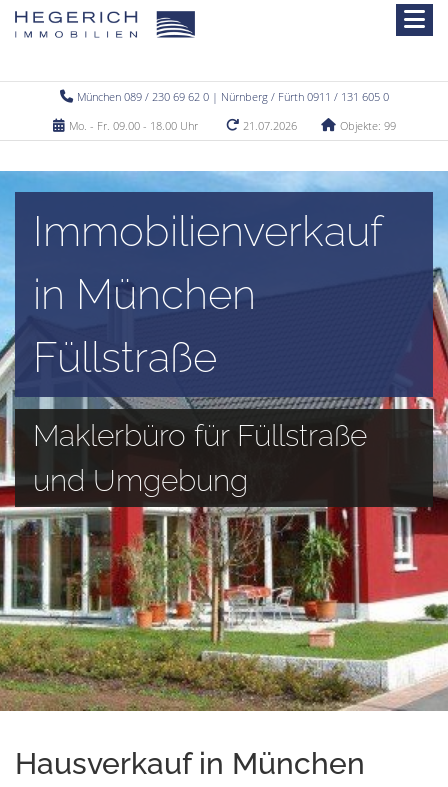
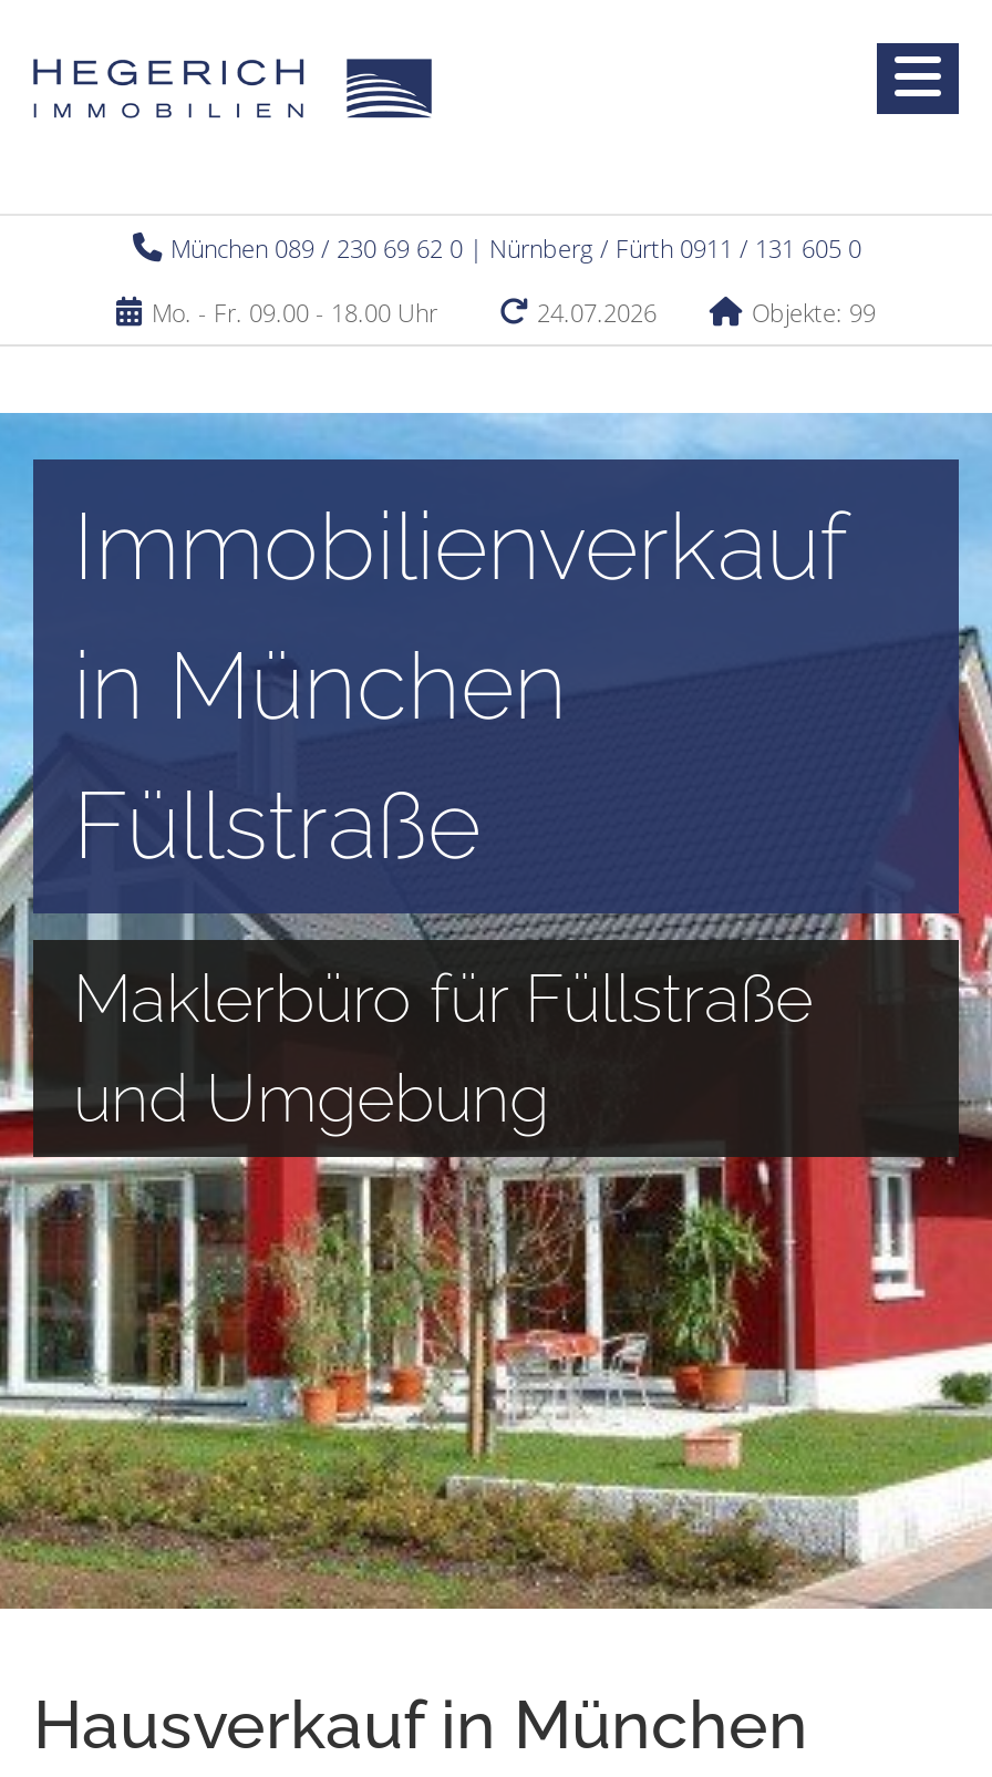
[239,118,296,133] 21.07.2026 -> [530,296,657,329] 24.07.2026

